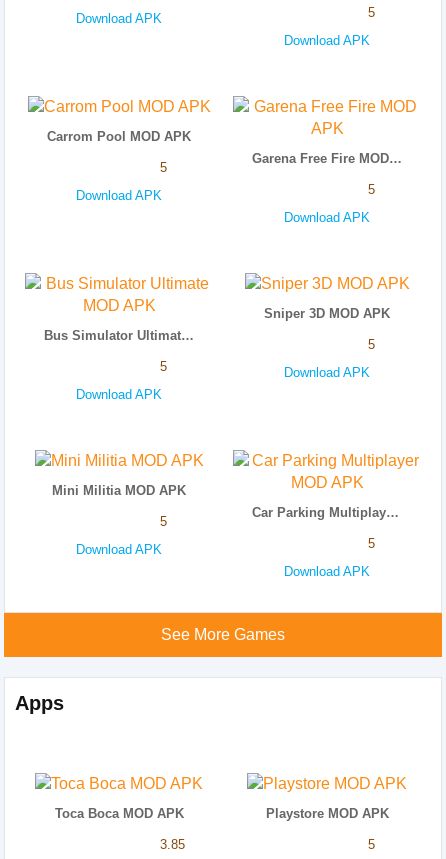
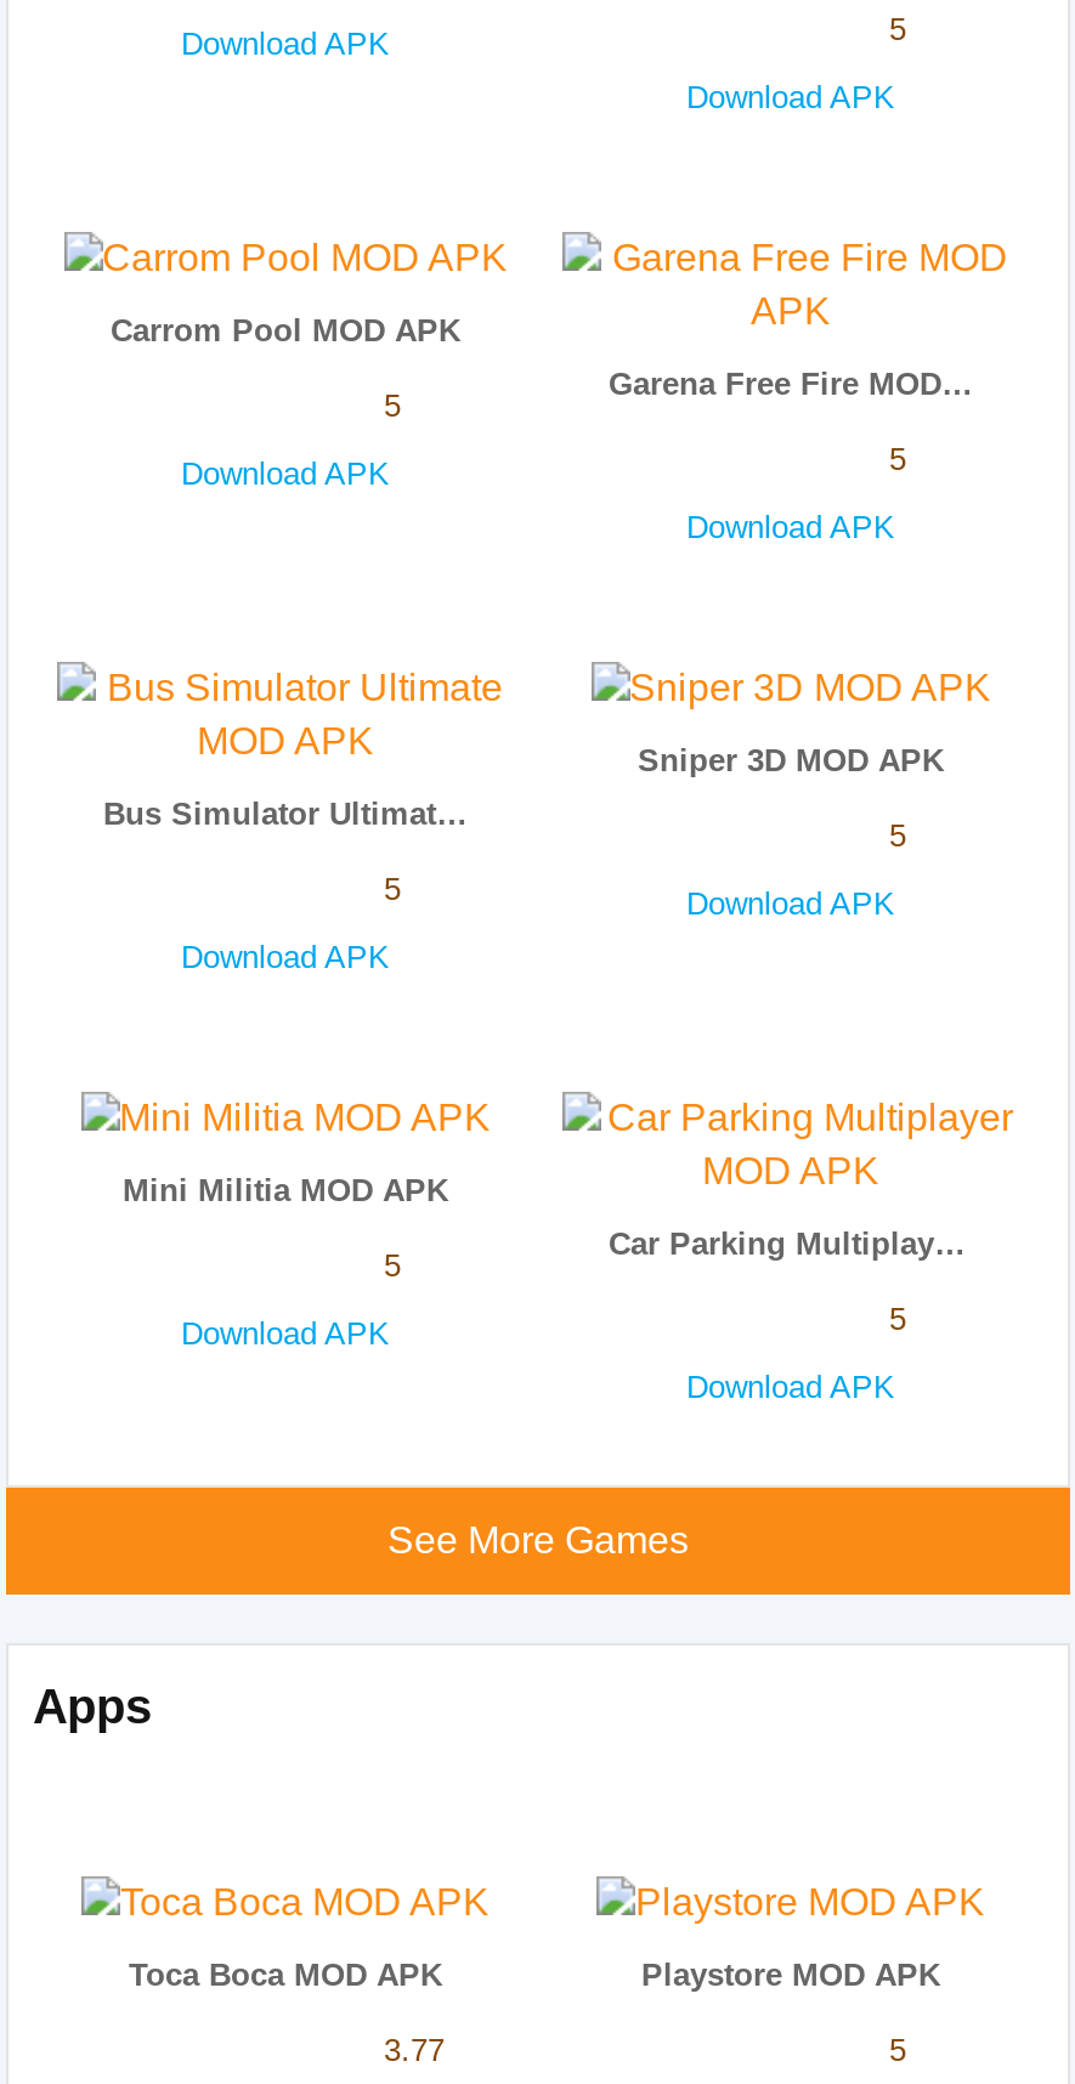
[159,837,184,852] 3.85 -> [384,2032,445,2068] 3.77

